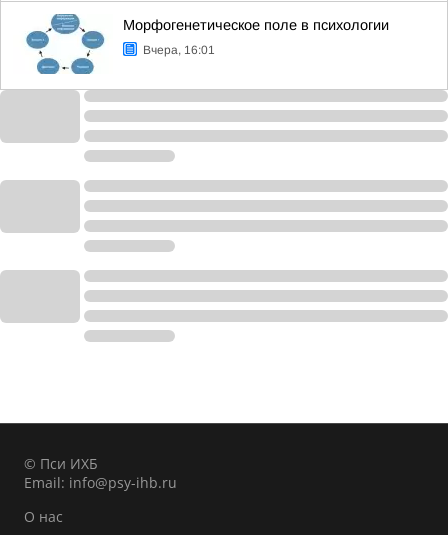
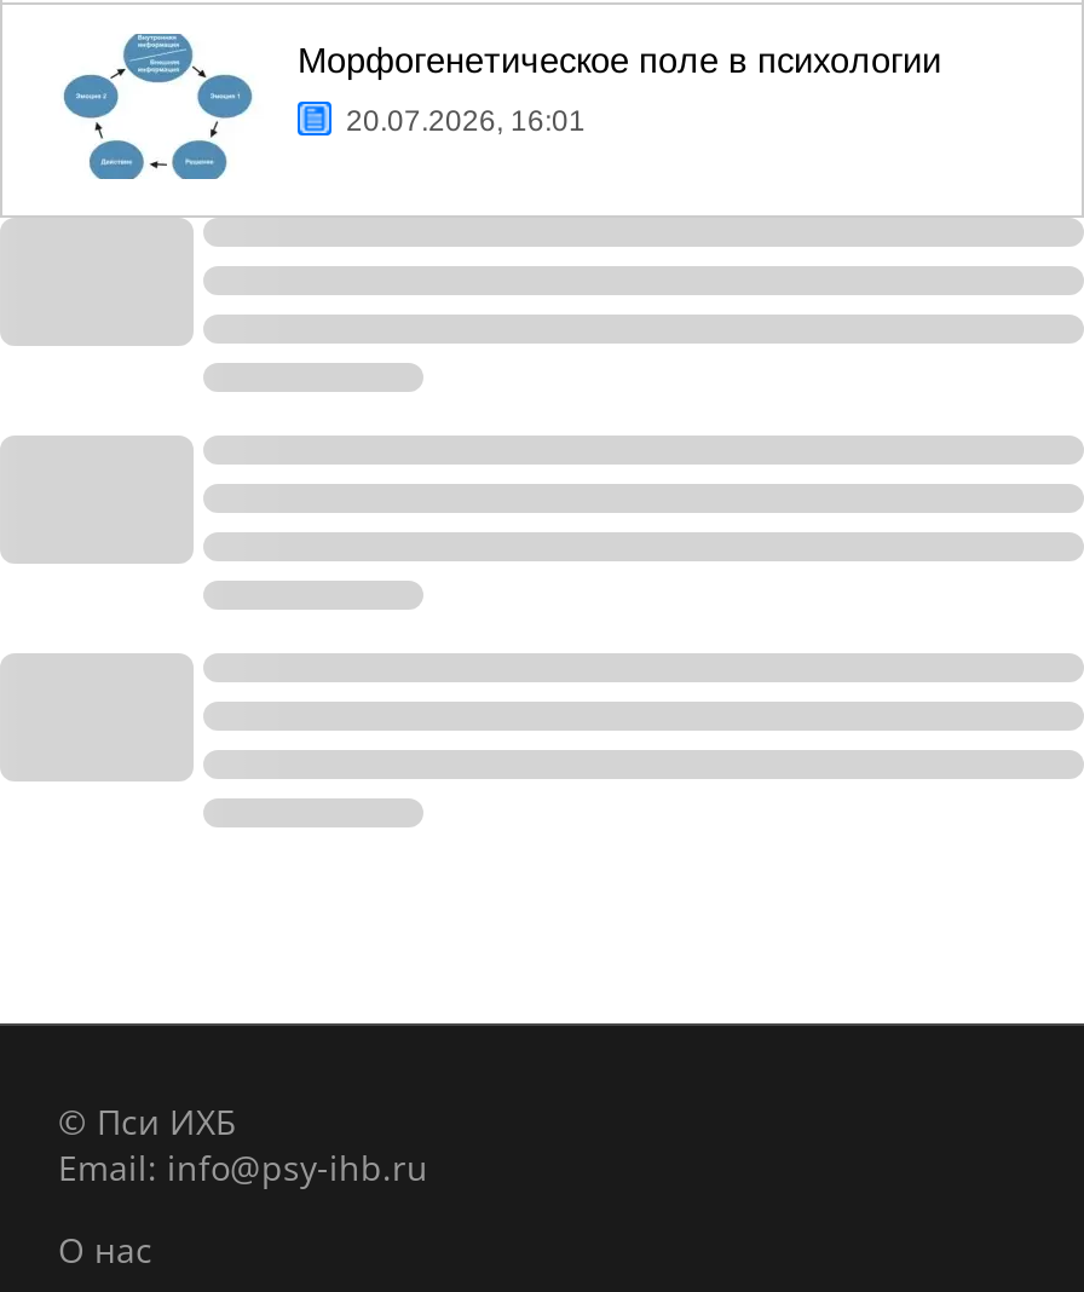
[143,43,215,57] Вчера, 16:01 -> [346,104,586,138] 20.07.2026, 16:01

